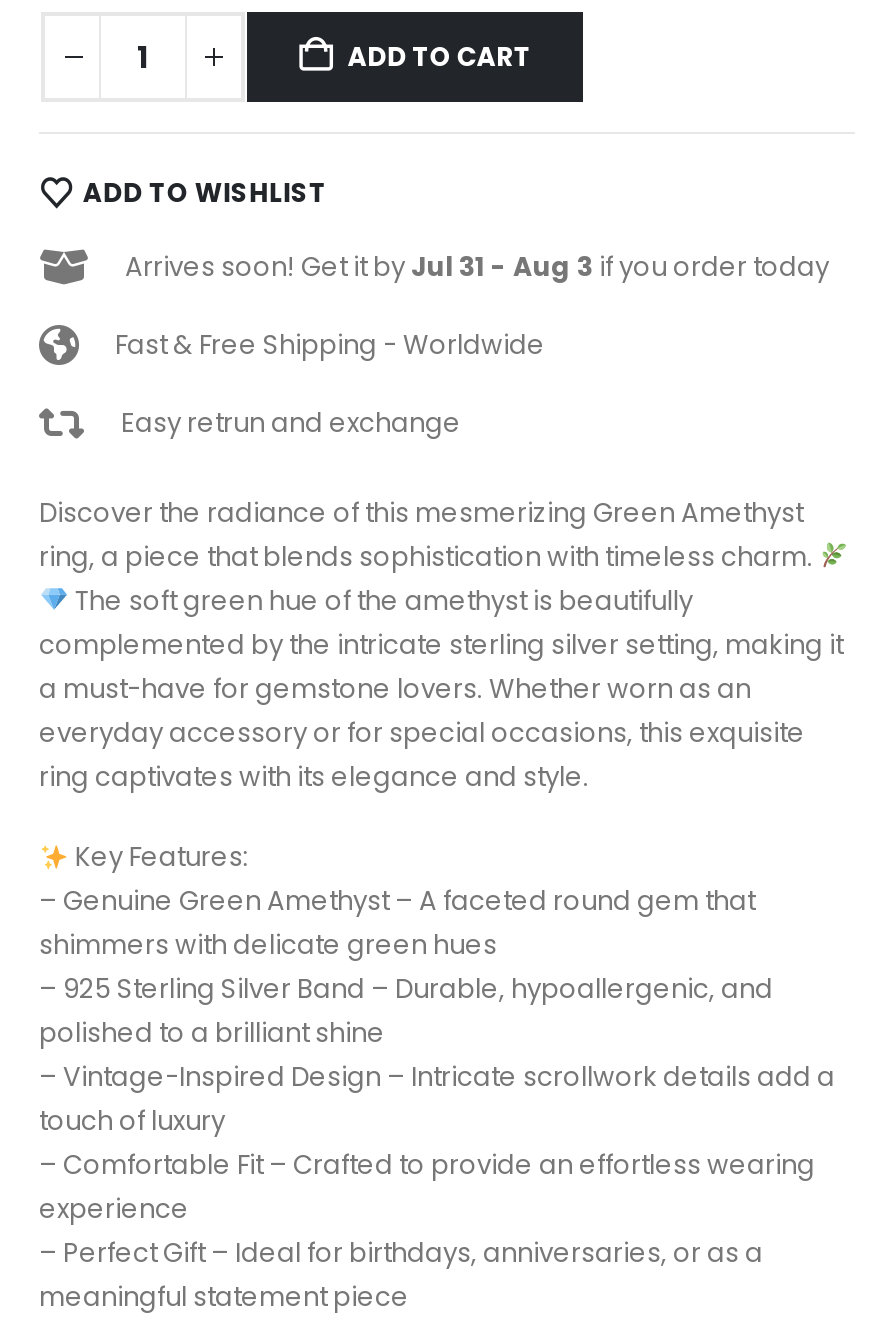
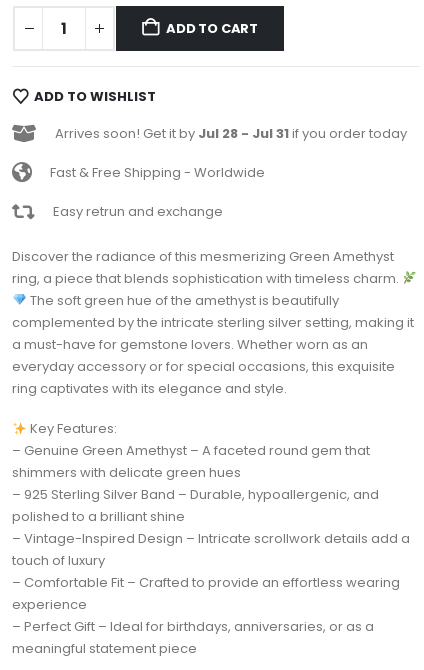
[125,248,829,286] Arrives soon! Get it by Jul 31 - Aug 3 if you order today -> [55,124,407,143] Arrives soon! Get it by Jul 28 - Jul 31 if you order today

